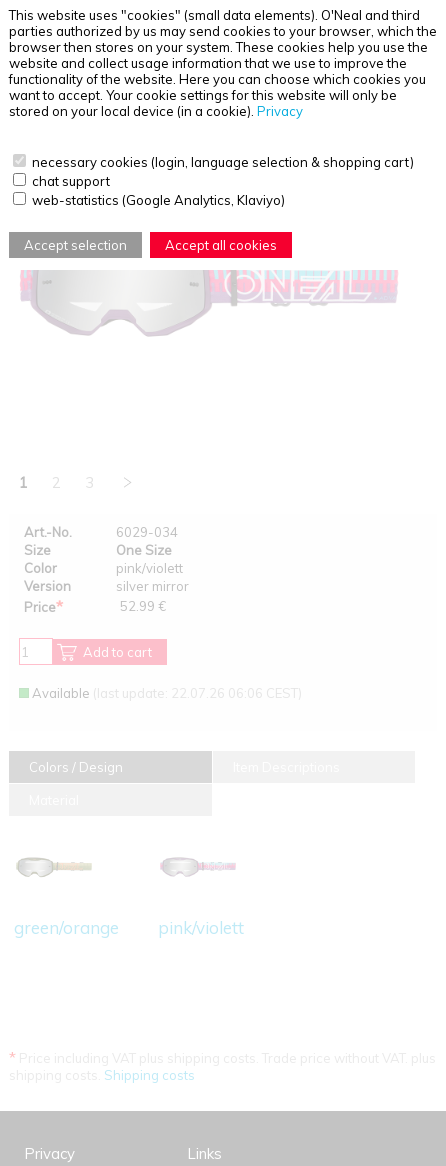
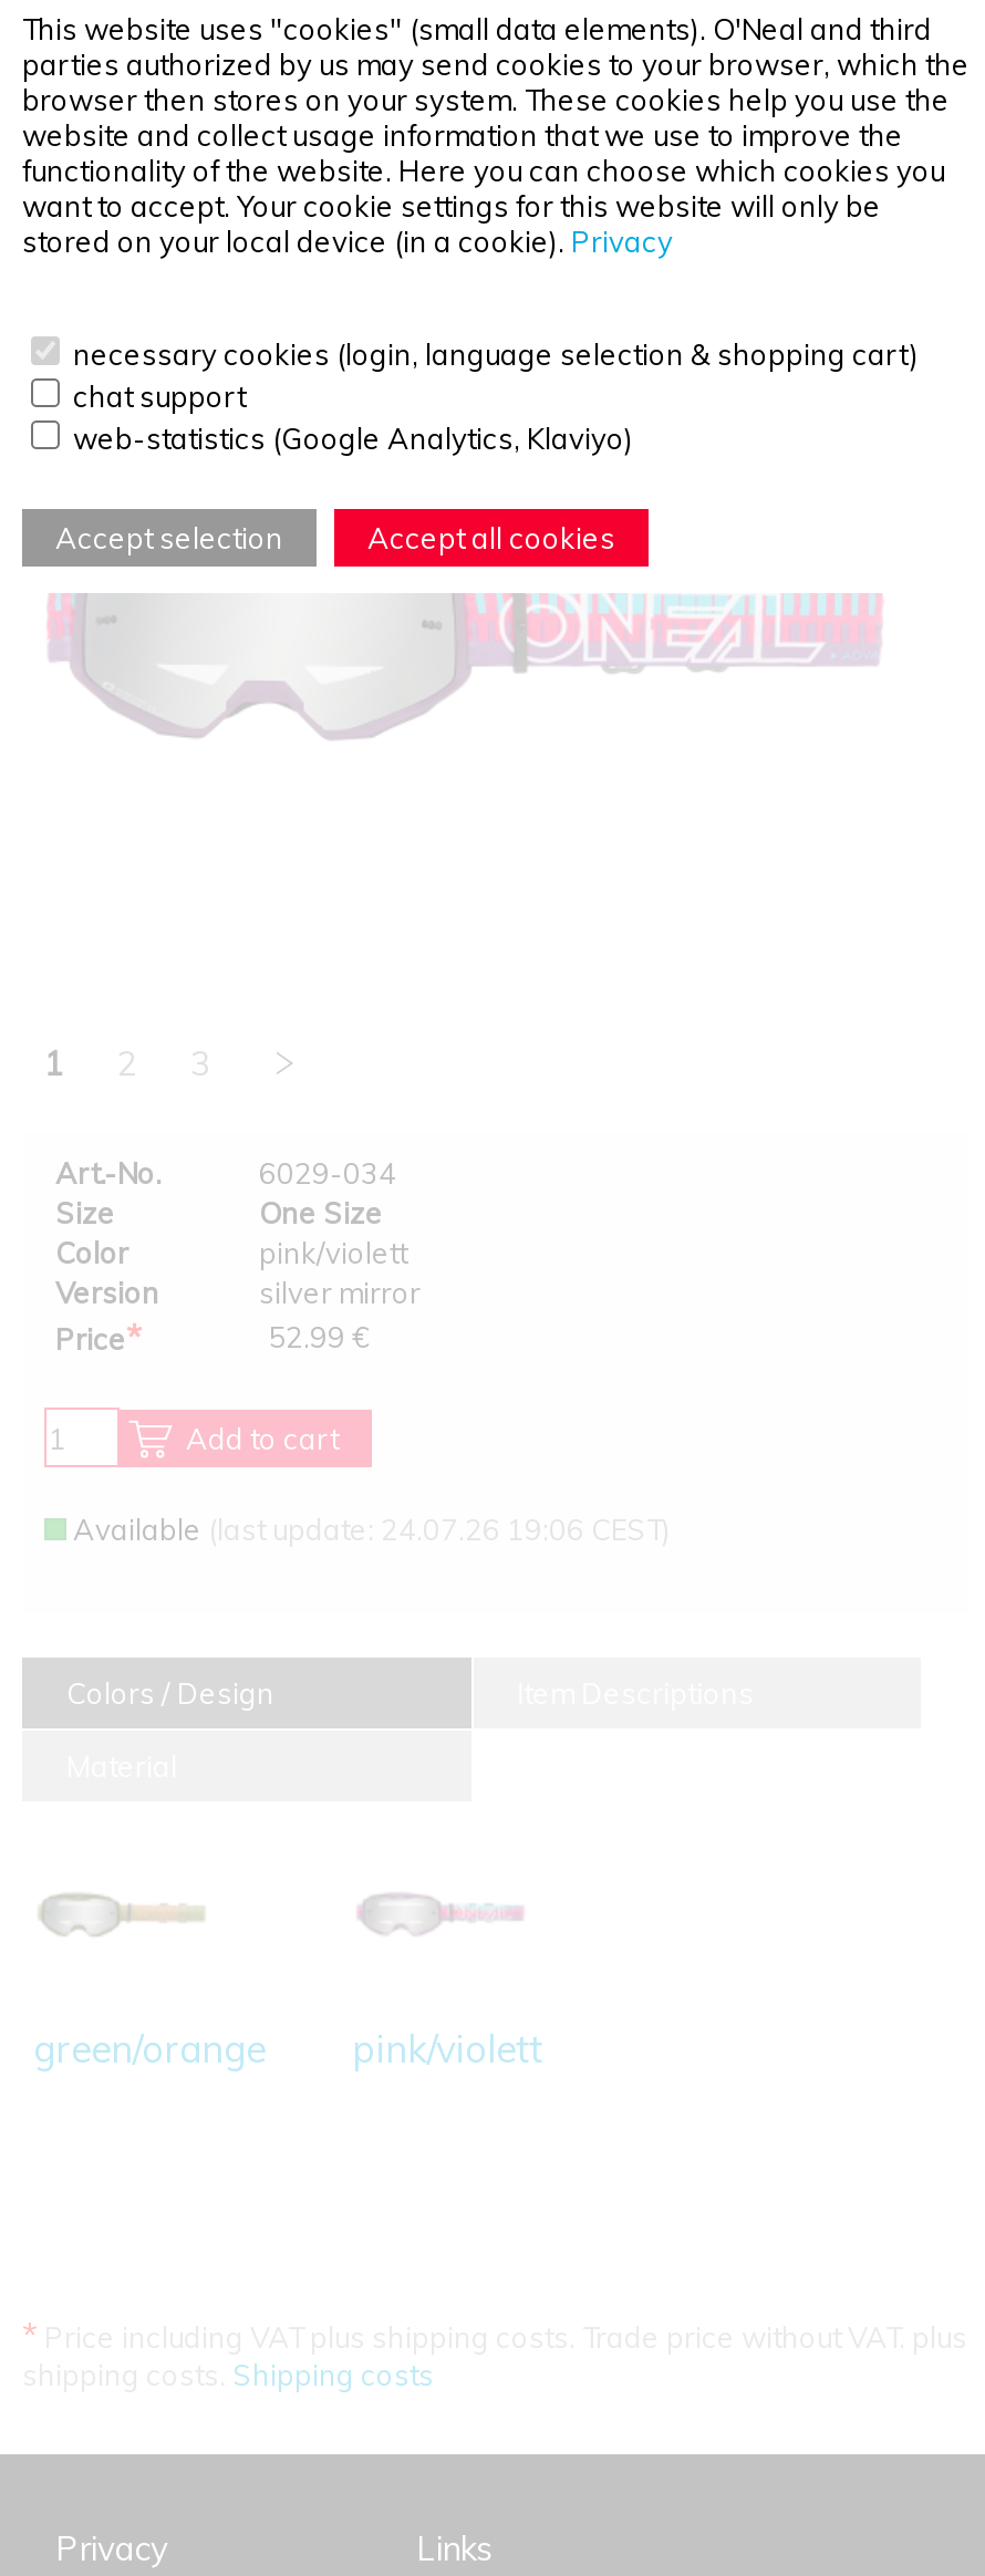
[29,685,302,701] Available (last update: 22.07.26 06:06 CEST) -> [66,1512,671,1547] Available (last update: 24.07.26 19:06 CEST)

